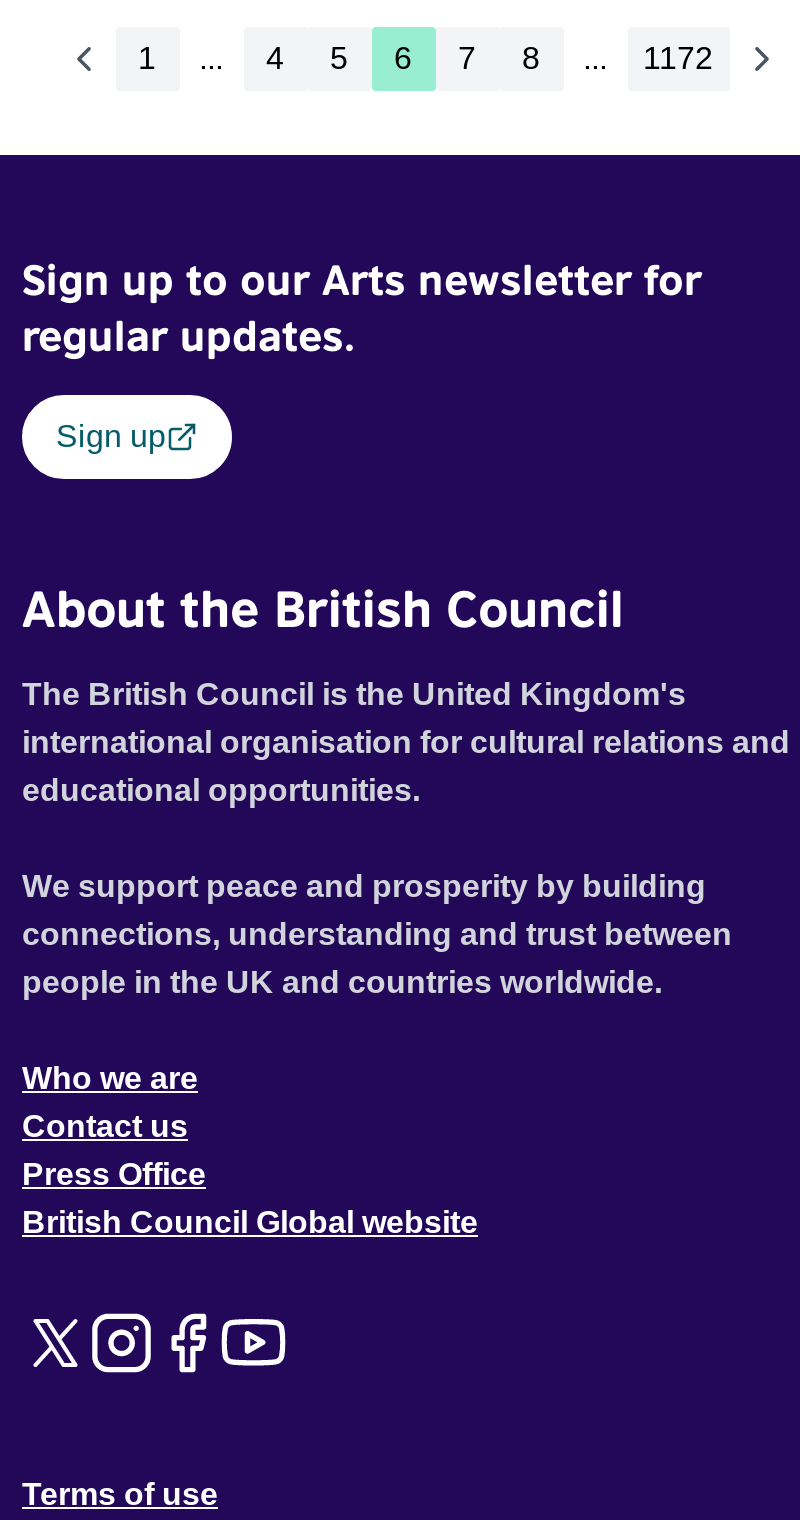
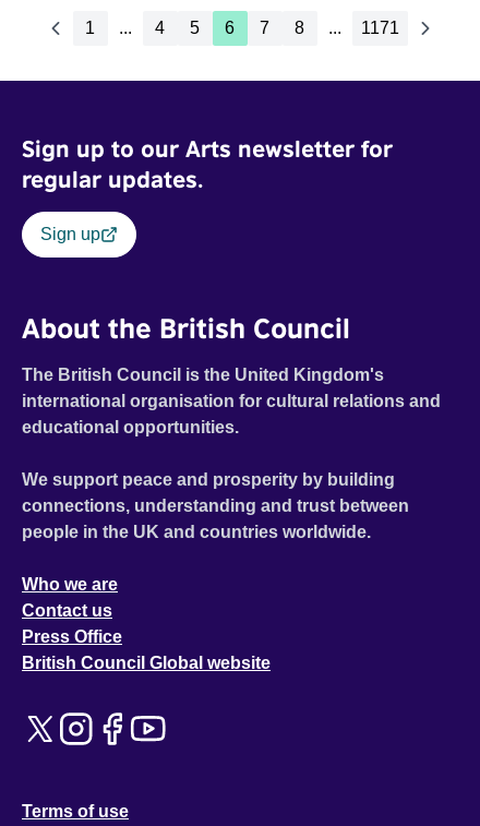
[643,41,713,75] 1172 -> [361,19,399,37] 1171

